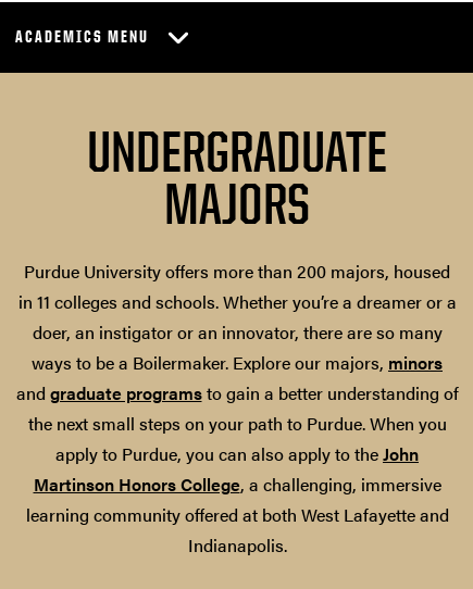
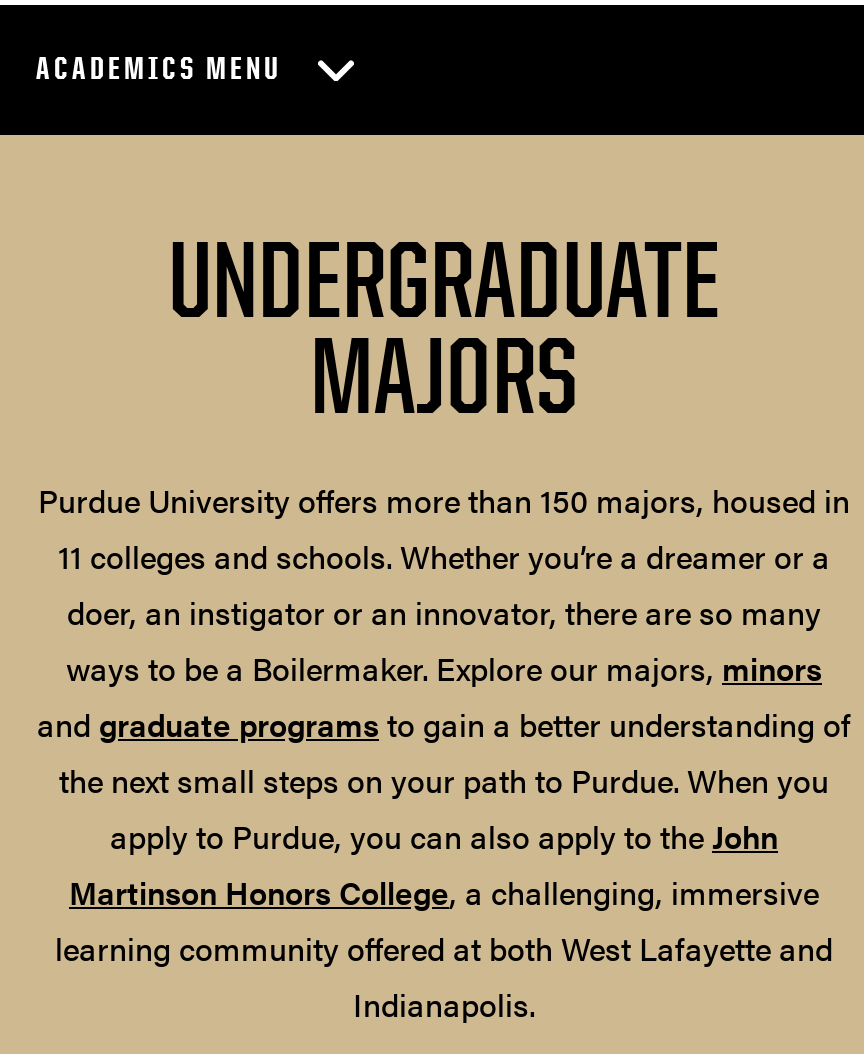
[18,259,456,314] Purdue University offers more than 200 majors, housed | in 11 colleges and schools. Whether you’re a dreamer or a -> [38,477,850,579] Purdue University offers more than 150 majors, housed in | 11 colleges and schools. Whether you’re a dreamer or a

